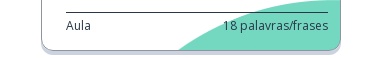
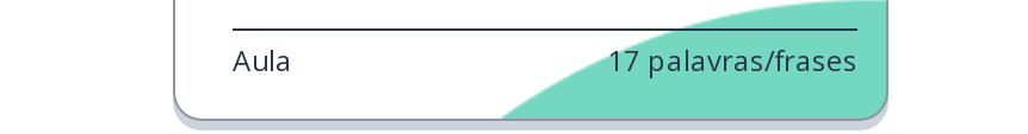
[223,17,328,34] 18 palavras/frases -> [607,40,857,80] 17 palavras/frases

